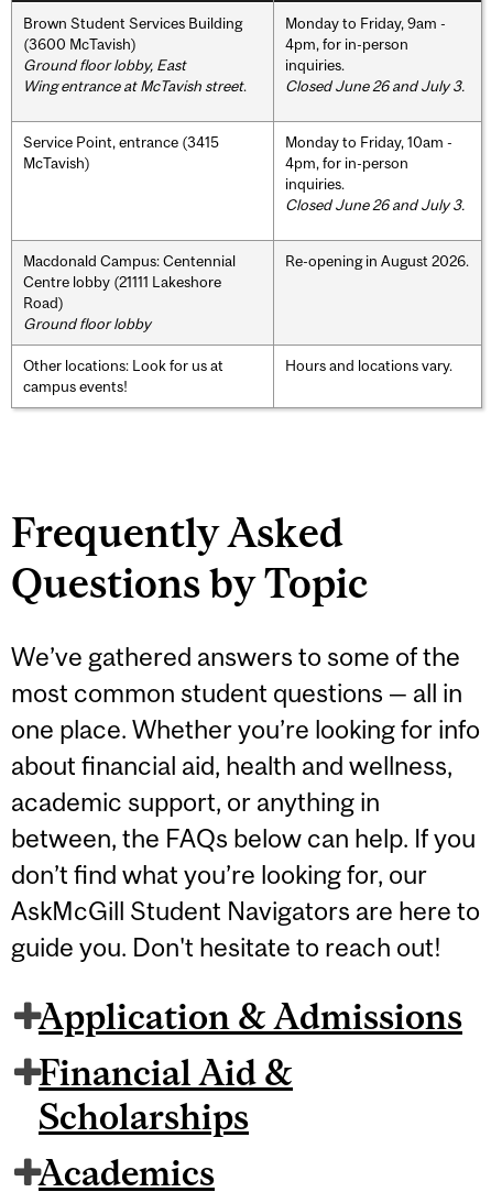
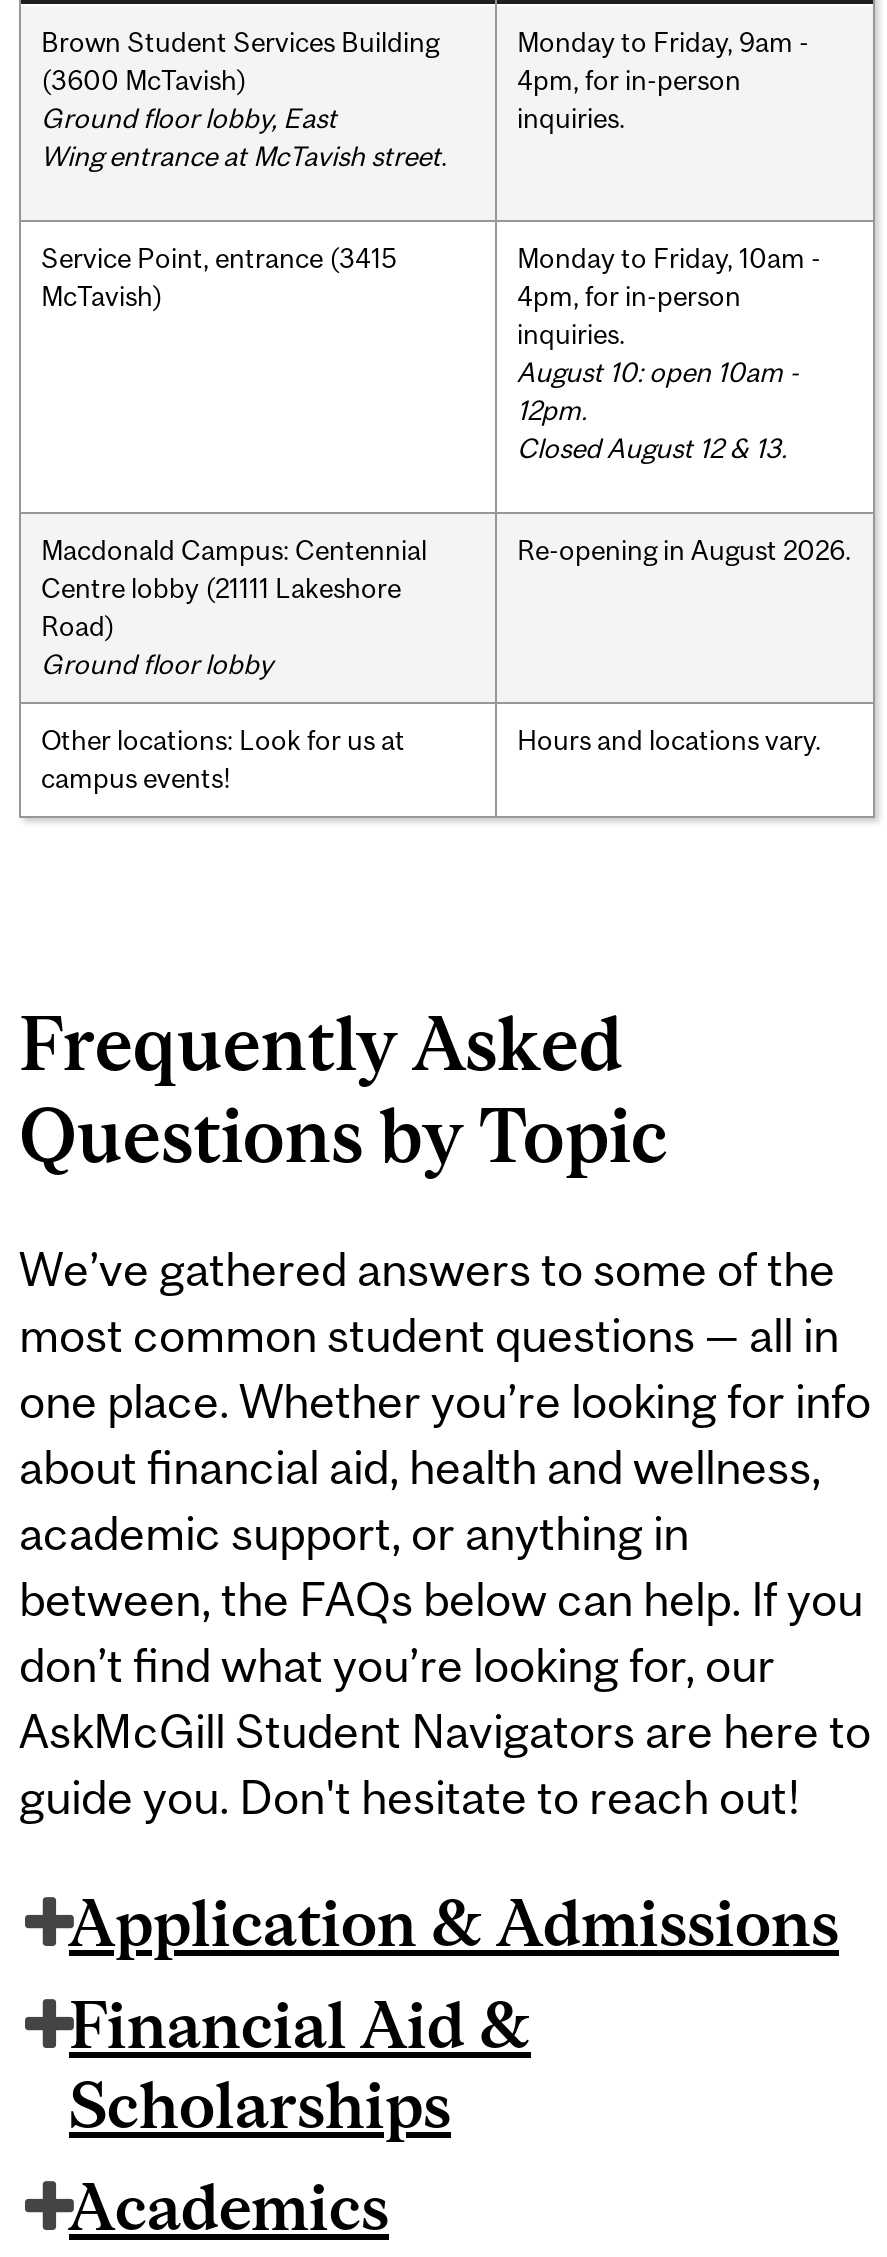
[285,77,465,94] Closed June 26 and July 3. -> none
[285,195,465,213] Closed June 26 and July 3. -> [517,355,799,463] August 10: open 10am - | 12pm. | Closed August 12 & 13.

